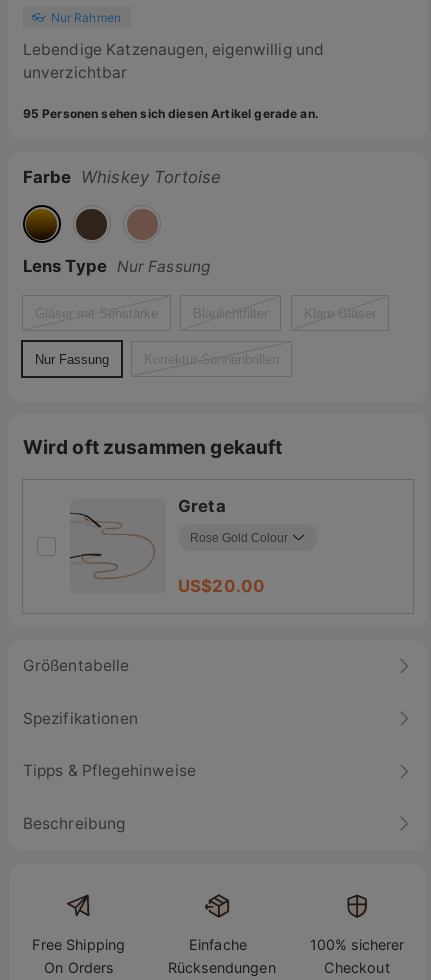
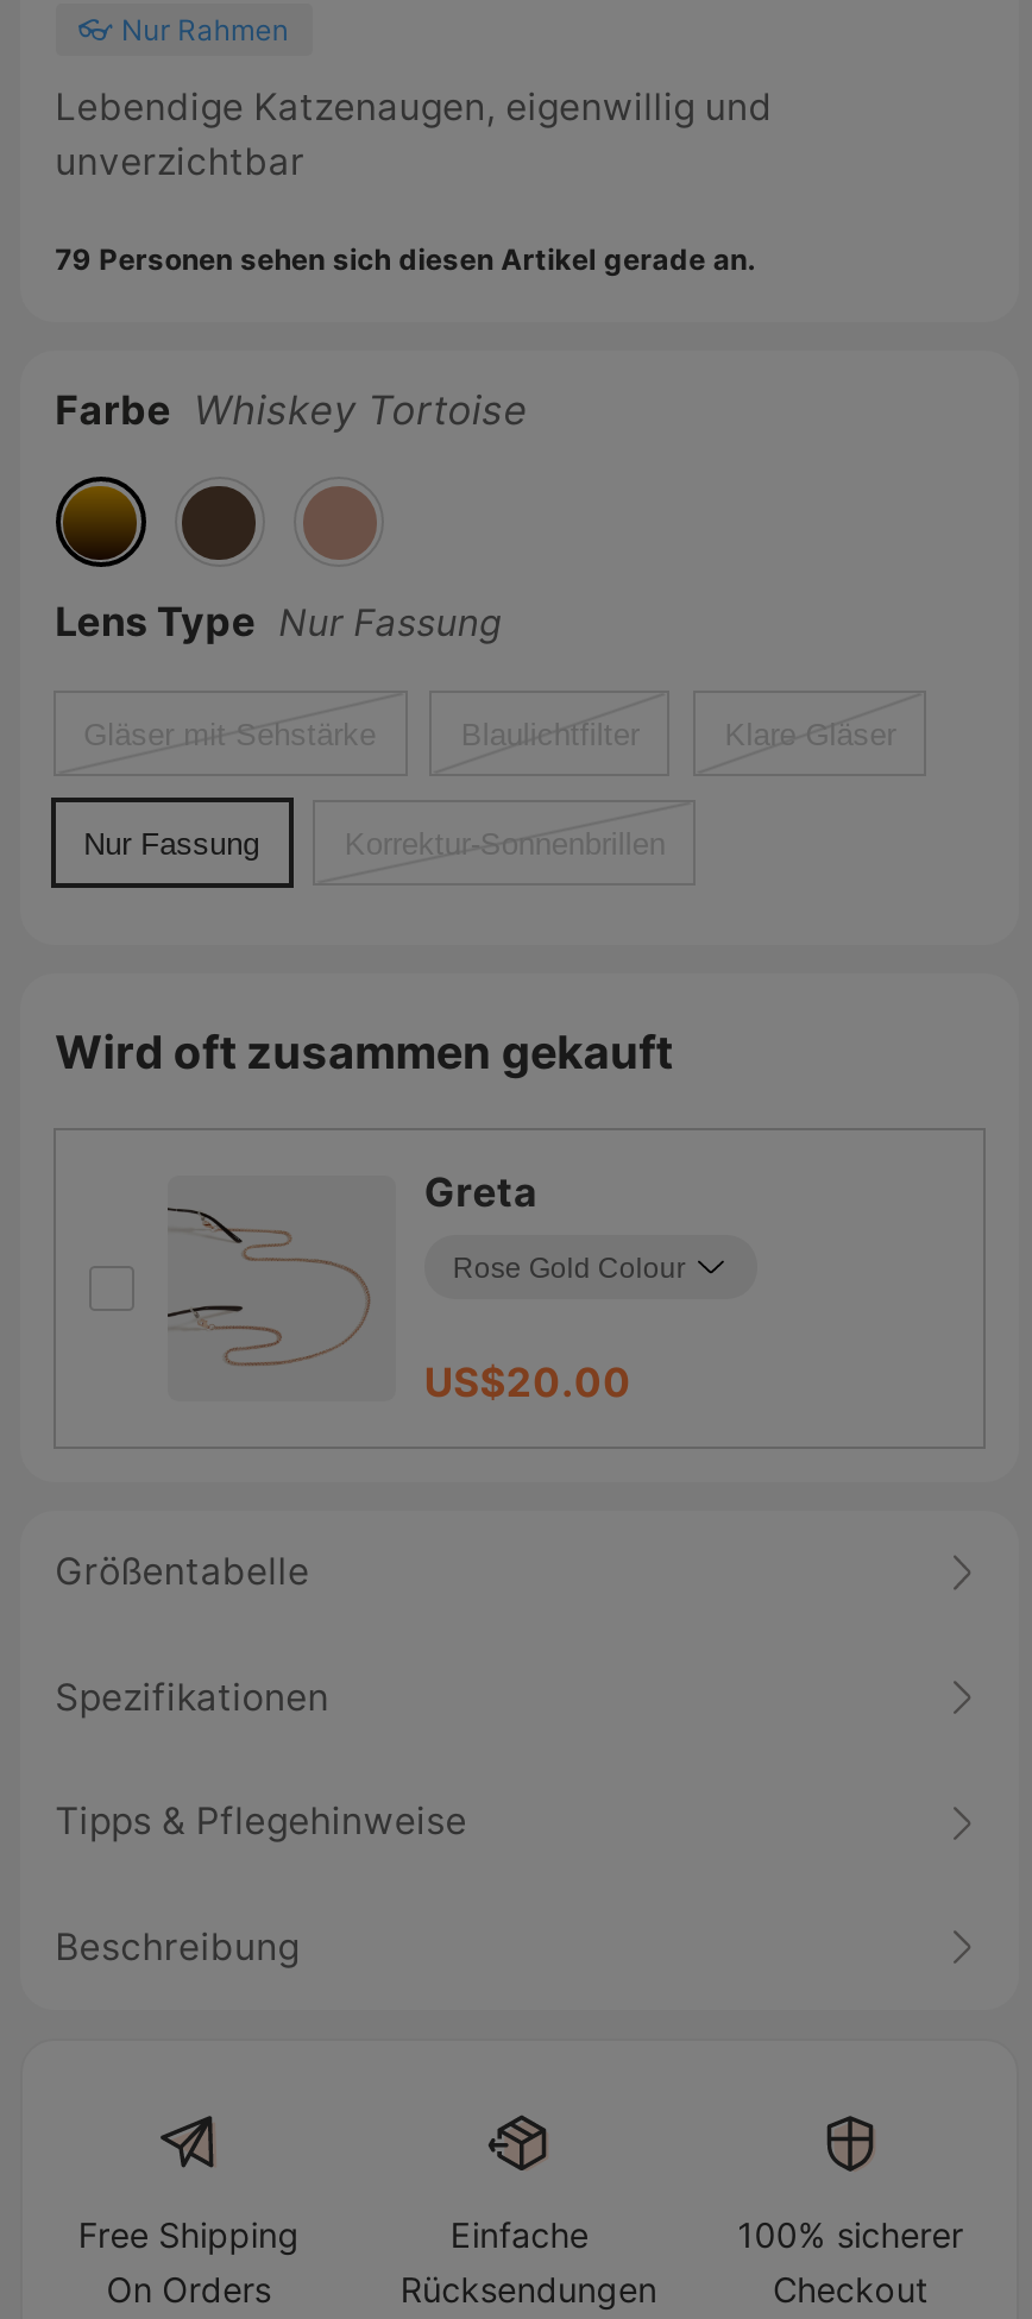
[23,106,319,121] 95 Personen sehen sich diesen Artikel gerade an. -> [55,242,757,278] 79 Personen sehen sich diesen Artikel gerade an.

